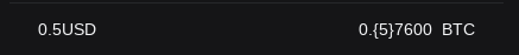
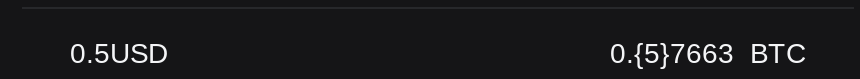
[359,20,475,39] 0.{5}7600 BTC -> [610,37,806,69] 0.{5}7663 BTC

